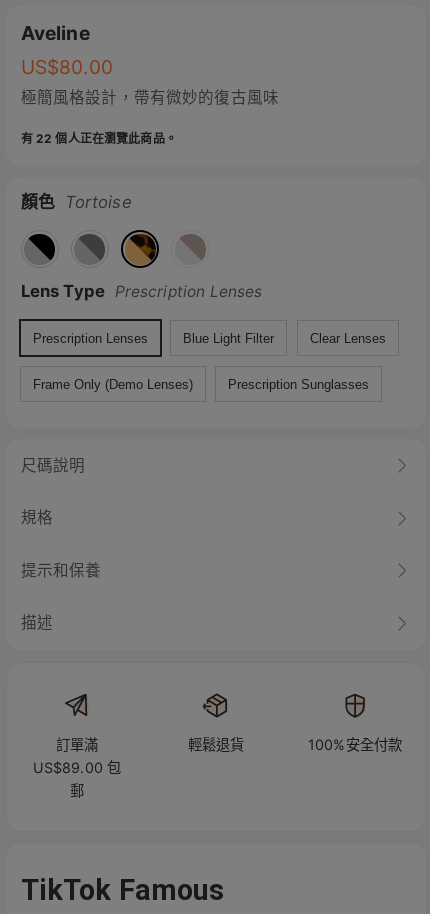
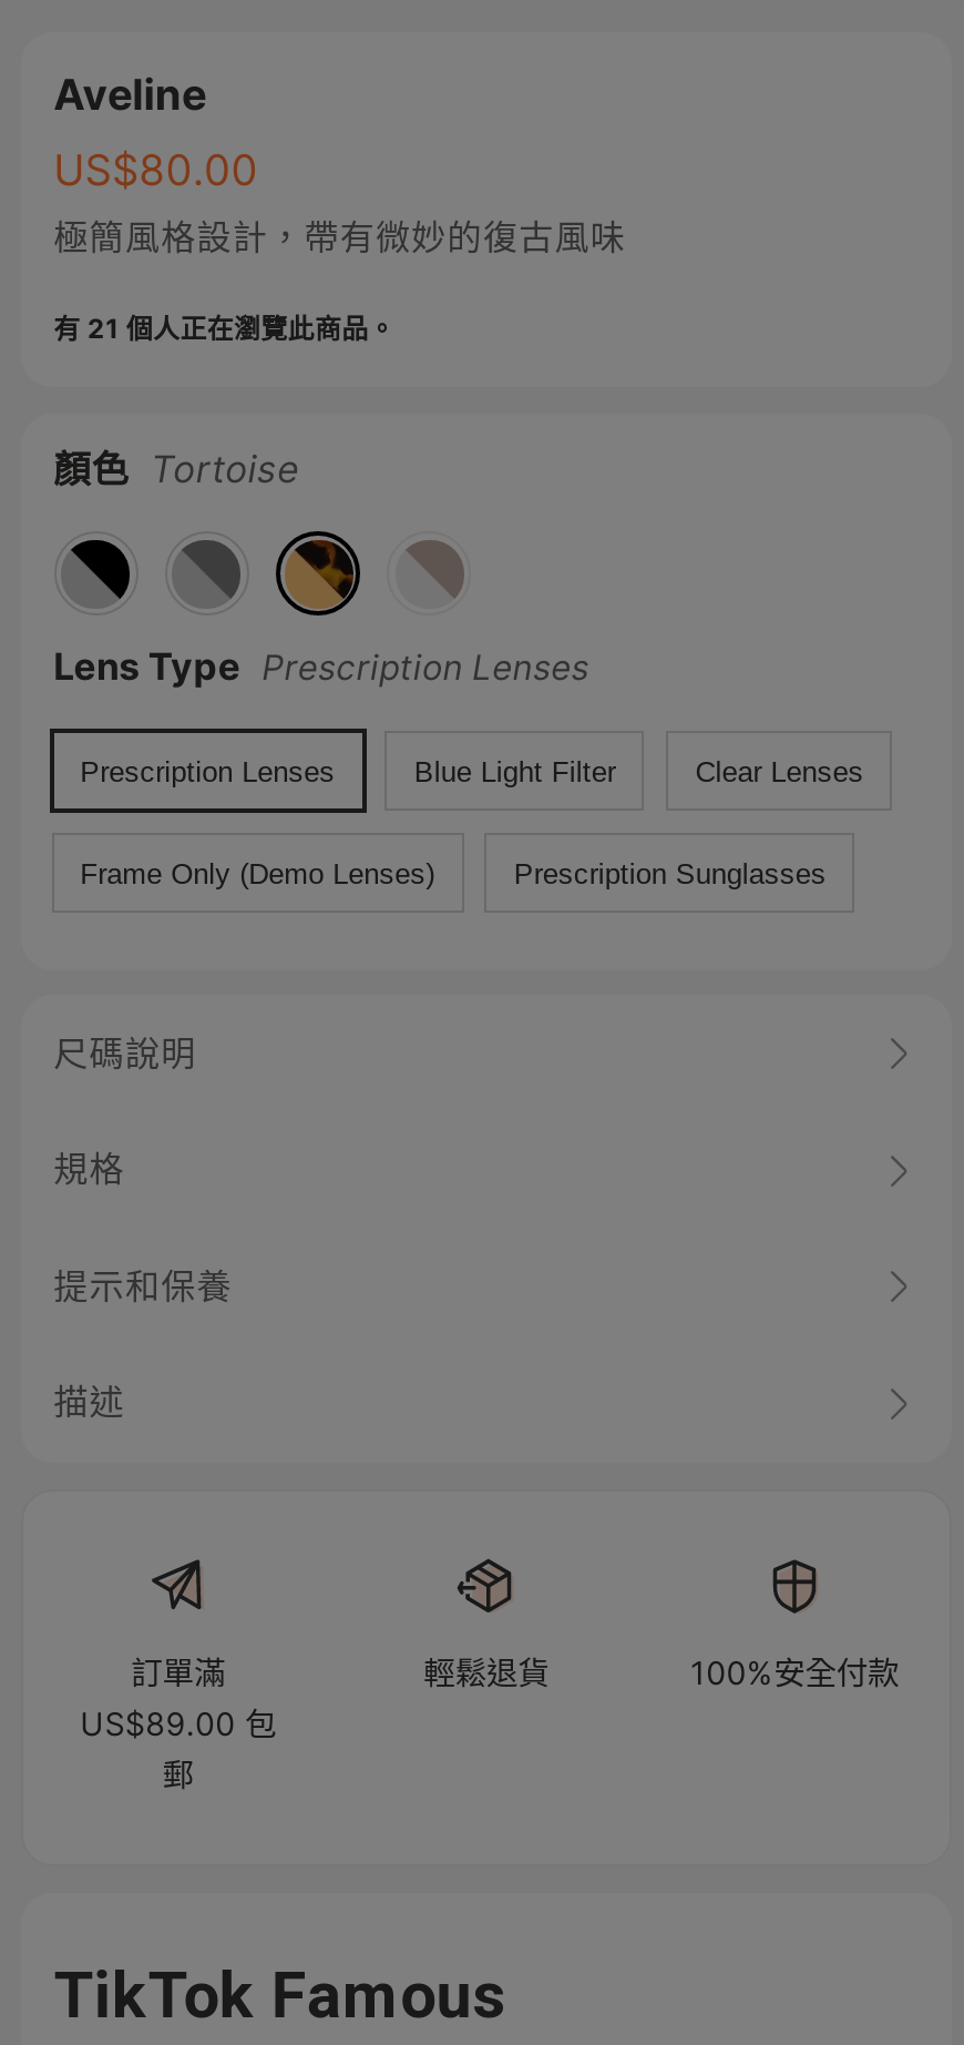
[21,131,177,146] 有 22 個人正在瀏覽此商品。 -> [54,313,395,346] 有 21 個人正在瀏覽此商品。

